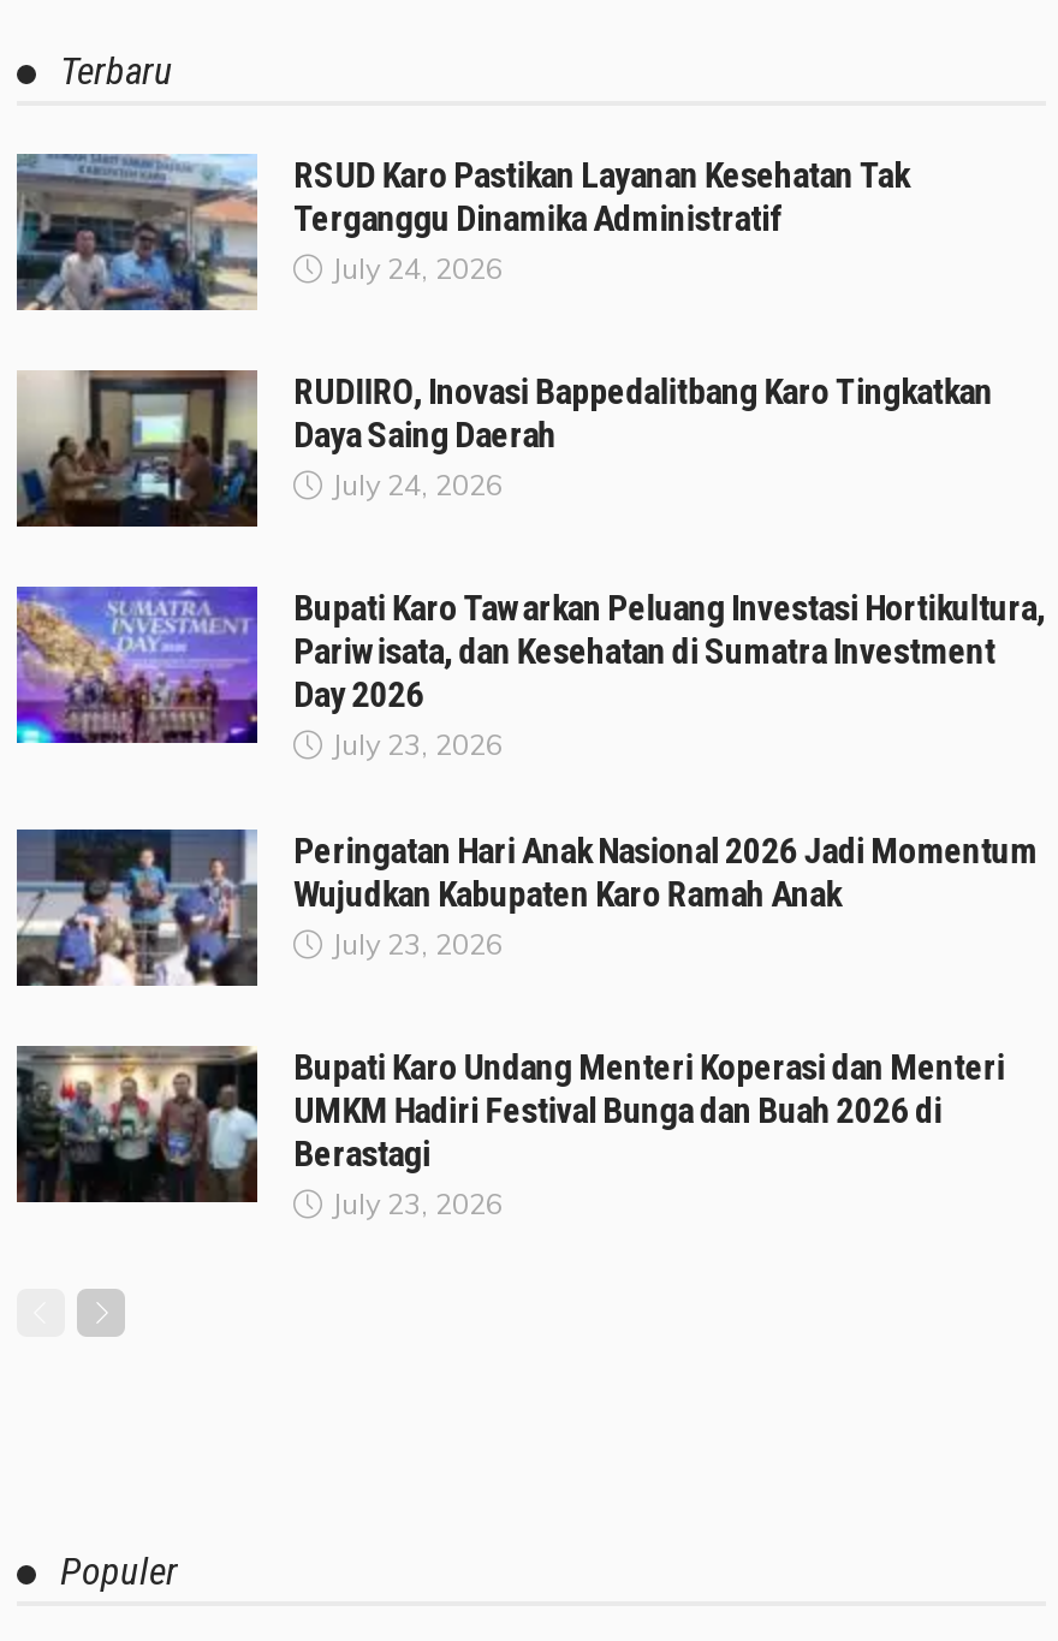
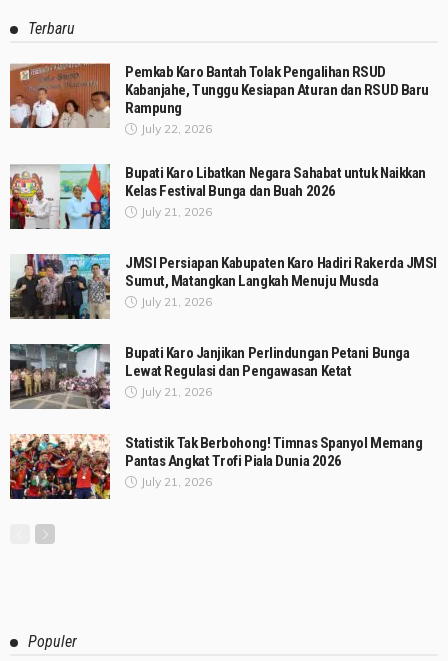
[14,151,909,313] [image] | RSUD Karo Pastikan Layanan Kesehatan Tak | Terganggu Dinamika Administratif | July 24, 2026 -> [9,62,429,136] [image] | Pemkab Karo Bantah Tolak Pengalihan RSUD | Kabanjahe, Tunggu Kesiapan Aturan dan RSUD Baru | Rampung | July 22, 2026
[17,368,993,553] [image] | RUDIIRO, Inovasi Bappedalitbang Karo Tingkatkan | Daya Saing Daerah | July 24, 2026 -> [9,153,426,230] [image] | Bupati Karo Libatkan Negara Sahabat untuk Naikkan | Kelas Festival Bunga dan Buah 2026 | July 21, 2026
[14,584,1045,769] [image] | Bupati Karo Tawarkan Peluang Investasi Hortikultura, | Pariwisata, dan Kesehatan di Sumatra Investment | Day 2026 | July 23, 2026 -> [9,243,437,320] [image] | JMSI Persiapan Kabupaten Karo Hadiri Rakerda JMSI | Sumut, Matangkan Langkah Menuju Musda | July 21, 2026
[17,830,1037,986] [image] | Peringatan Hari Anak Nasional 2026 Jadi Momentum | Wujudkan Kabupaten Karo Ramah Anak | July 23, 2026 -> [10,344,409,410] [image] | Bupati Karo Janjikan Perlindungan Petani Bunga | Lewat Regulasi dan Pengawasan Ketat | July 21, 2026
[14,1044,1005,1222] [image] | Bupati Karo Undang Menteri Koperasi dan Menteri | UMKM Hadiri Festival Bunga dan Buah 2026 di | Berastagi | July 23, 2026 -> [9,434,422,500] [image] | Statistik Tak Berbohong! Timnas Spanyol Memang | Pantas Angkat Trofi Piala Dunia 2026 | July 21, 2026

